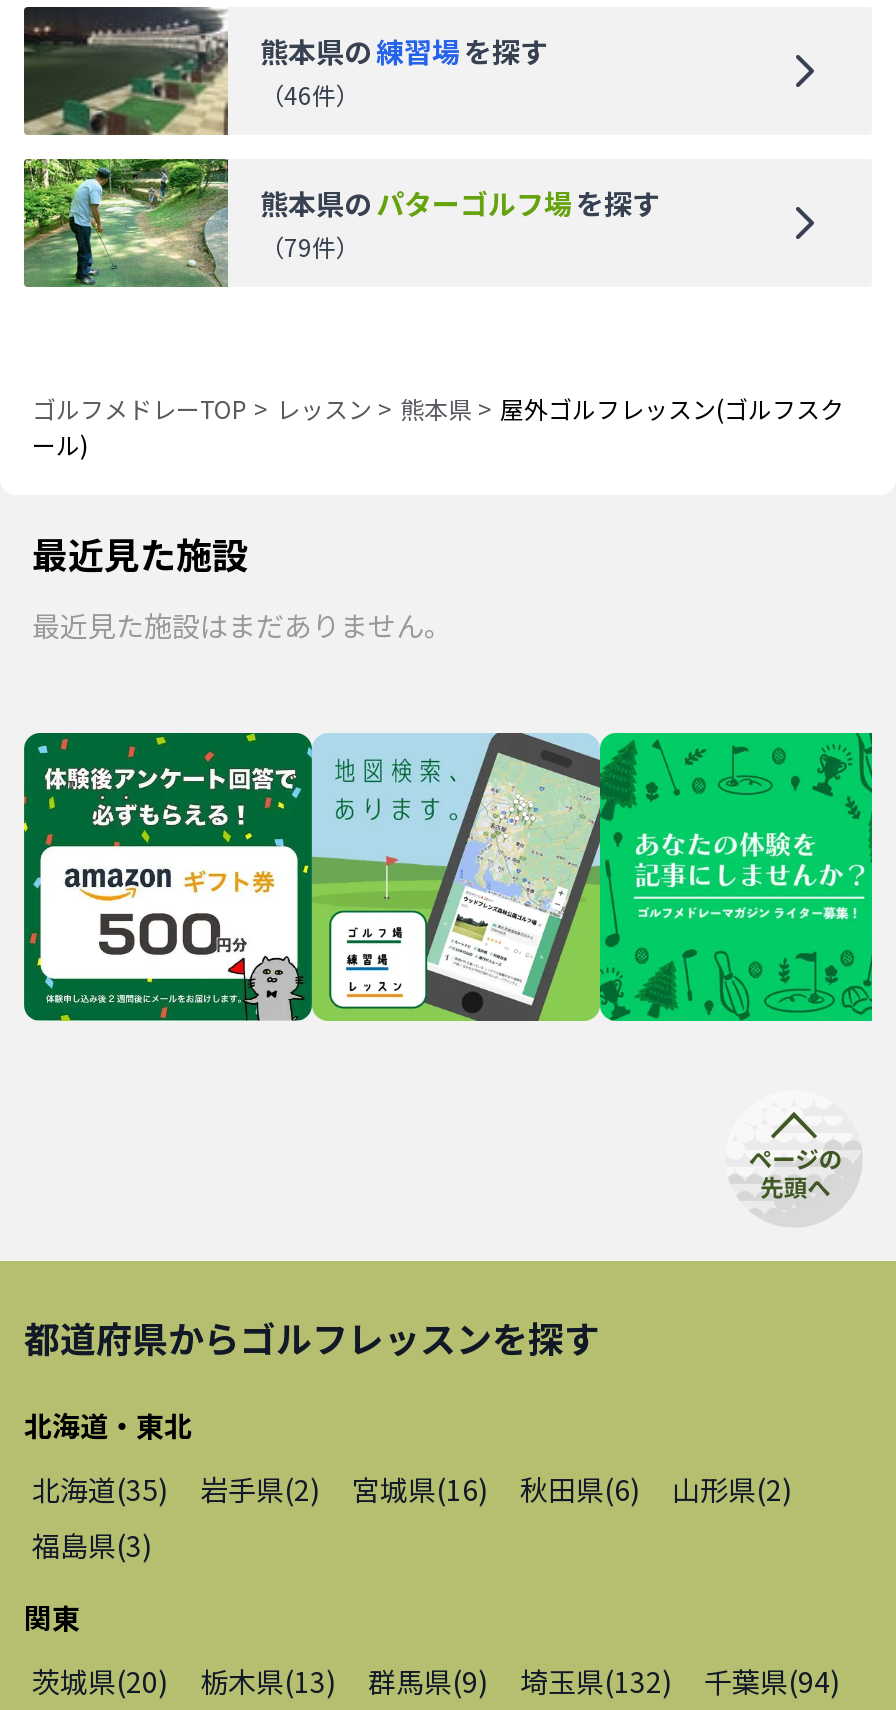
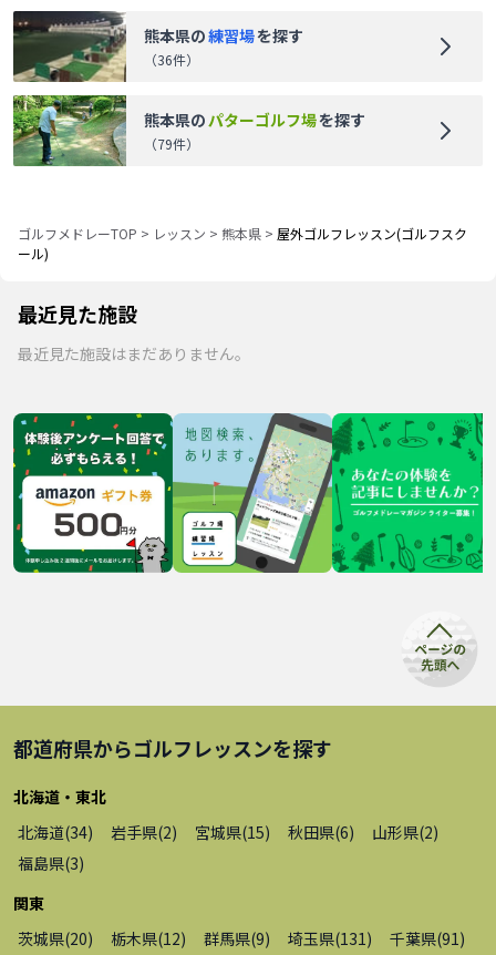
[260,77,360,111] （46件） -> [144,50,199,69] （36件）
[32,1469,168,1509] 北海道(35) -> [18,821,93,843] 北海道(34)
[352,1469,488,1509] 宮城県(16) -> [195,821,270,843] 宮城県(15)
[200,1661,336,1701] 栃木県(13) -> [111,927,186,949] 栃木県(12)
[520,1661,672,1701] 埼玉県(132) -> [288,927,372,949] 埼玉県(131)
[704,1661,840,1701] 千葉県(94) -> [390,927,465,949] 千葉県(91)

